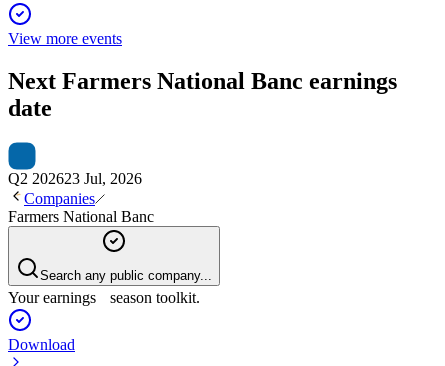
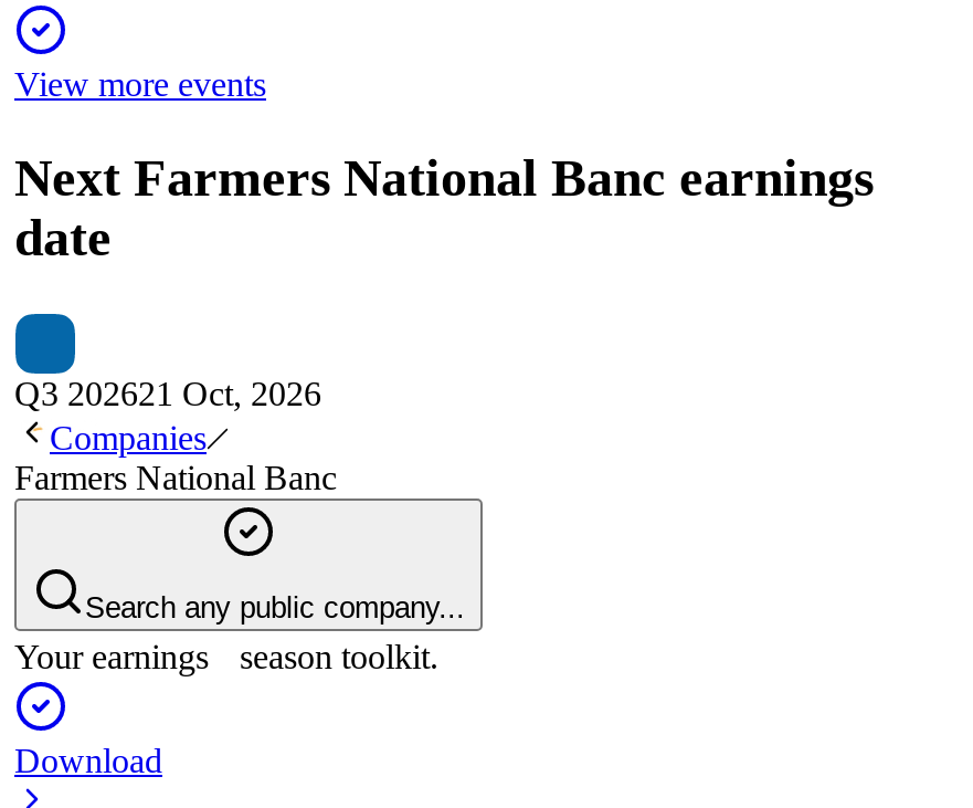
[8,170,142,187] Q2 202623 Jul, 2026 -> [14,374,321,412] Q3 202621 Oct, 2026

